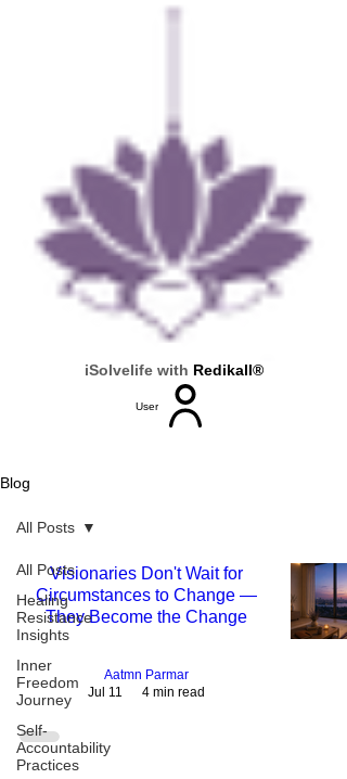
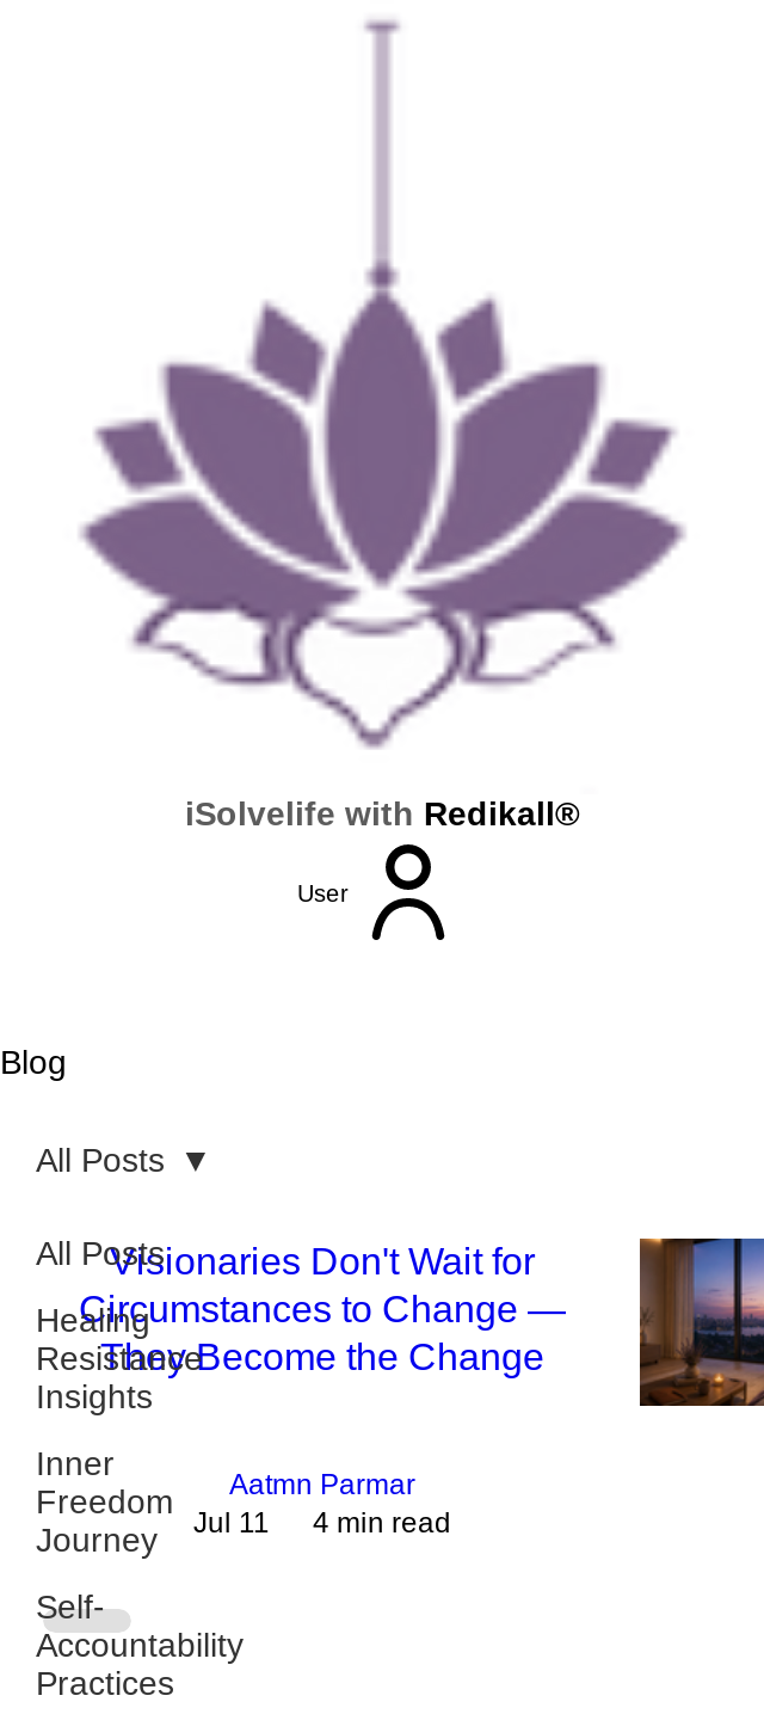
[63,142,283,335] [image] -> [136,23,628,737] [image]

